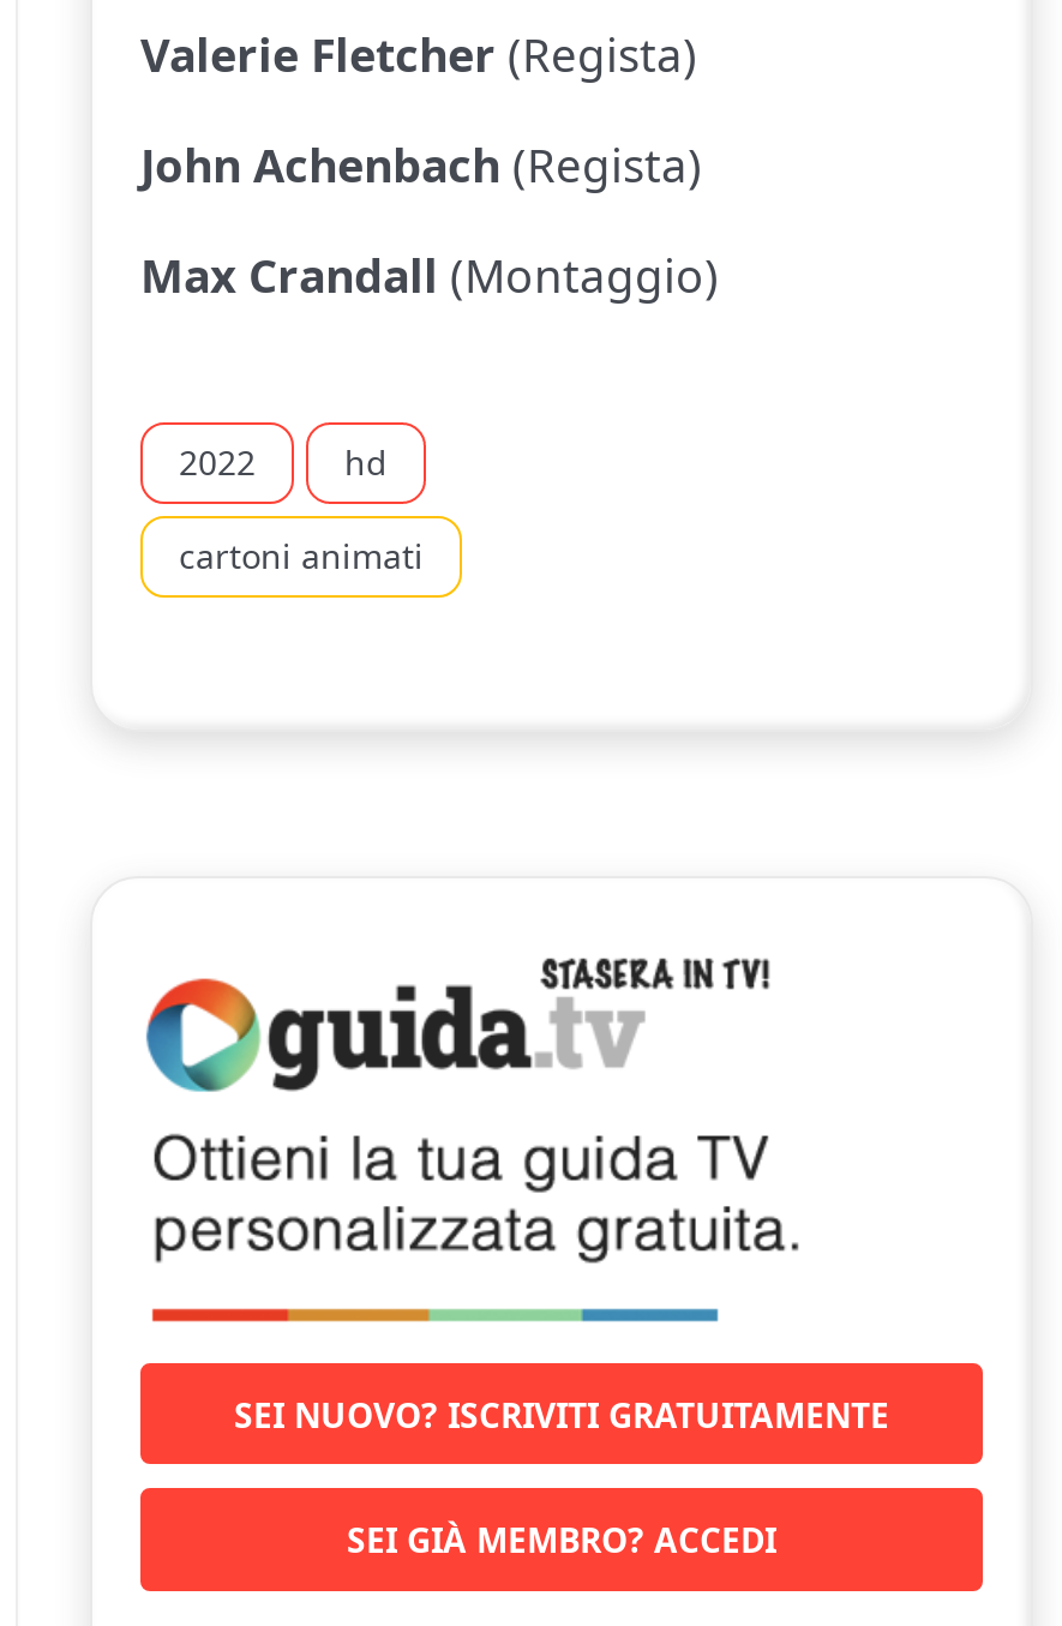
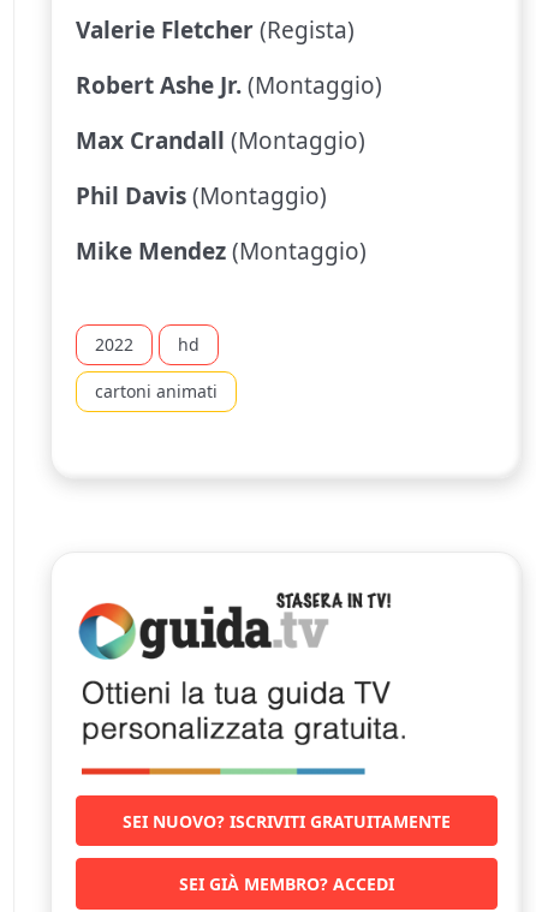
[140,135,702,198] John Achenbach (Regista) -> [76,70,382,101] Robert Ashe Jr. (Montaggio)
none -> [76,181,367,267] Phil Davis (Montaggio) | Mike Mendez (Montaggio)

